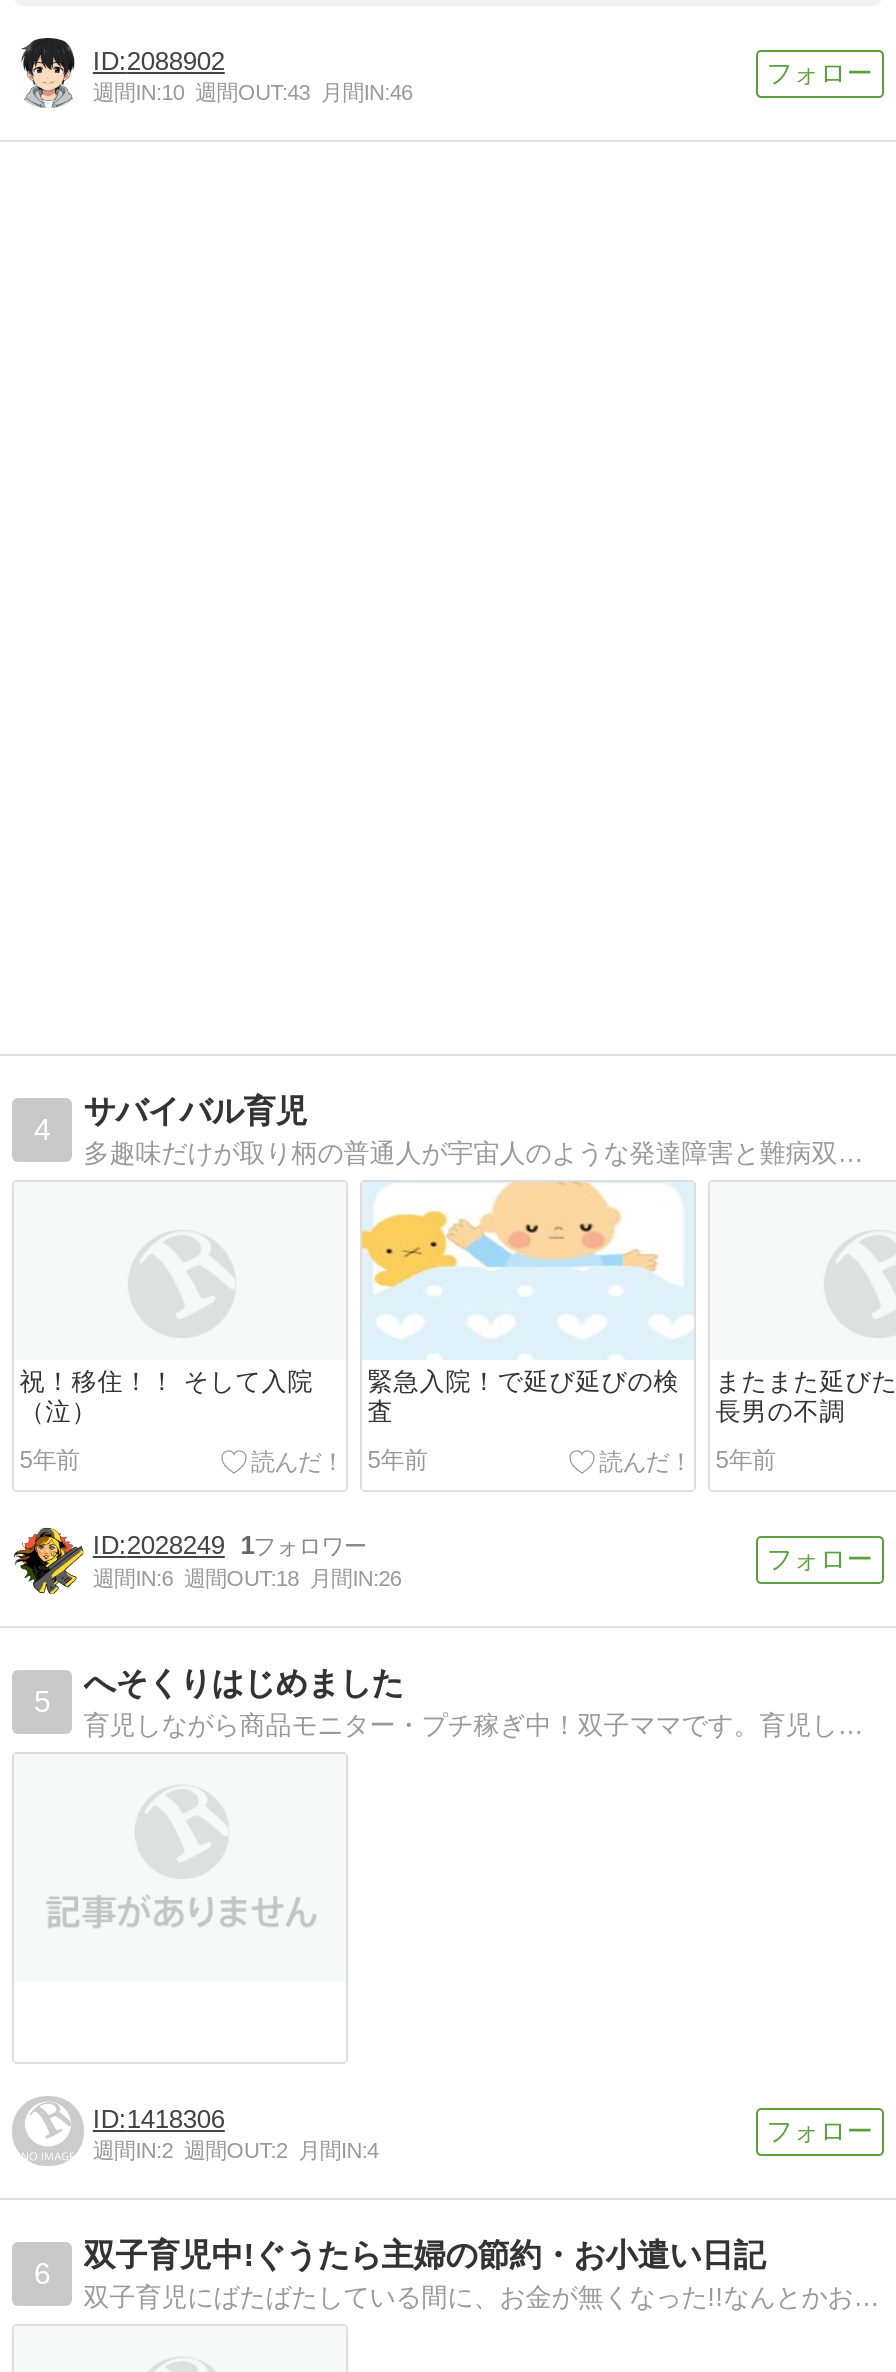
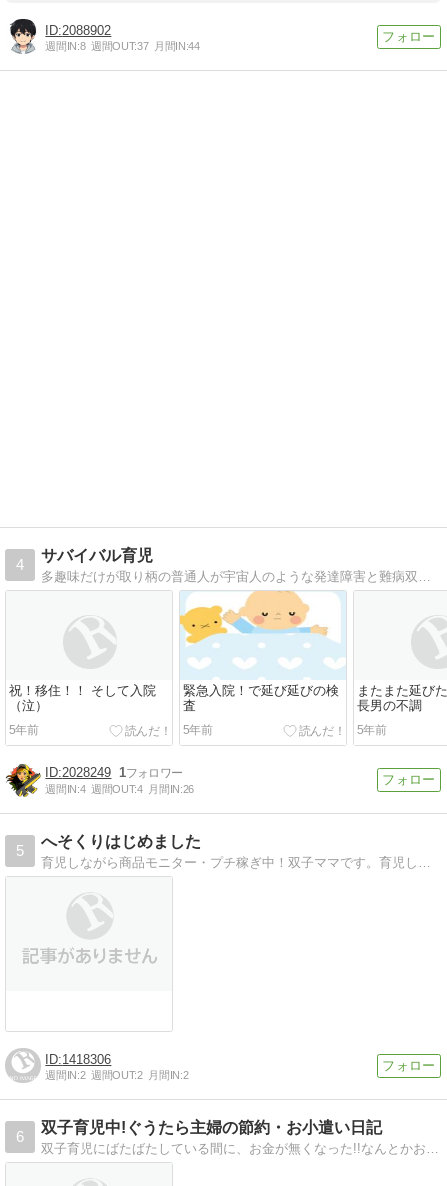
[93,79,412,103] 週間IN:10 週間OUT:43 月間IN:46 -> [45,40,199,52] 週間IN:8 週間OUT:37 月間IN:44
[93,1566,401,1590] 週間IN:6 週間OUT:18 月間IN:26 -> [45,783,194,795] 週間IN:4 週間OUT:4 月間IN:26
[93,2137,378,2161] 週間IN:2 週間OUT:2 月間IN:4 -> [45,1069,188,1081] 週間IN:2 週間OUT:2 月間IN:2

